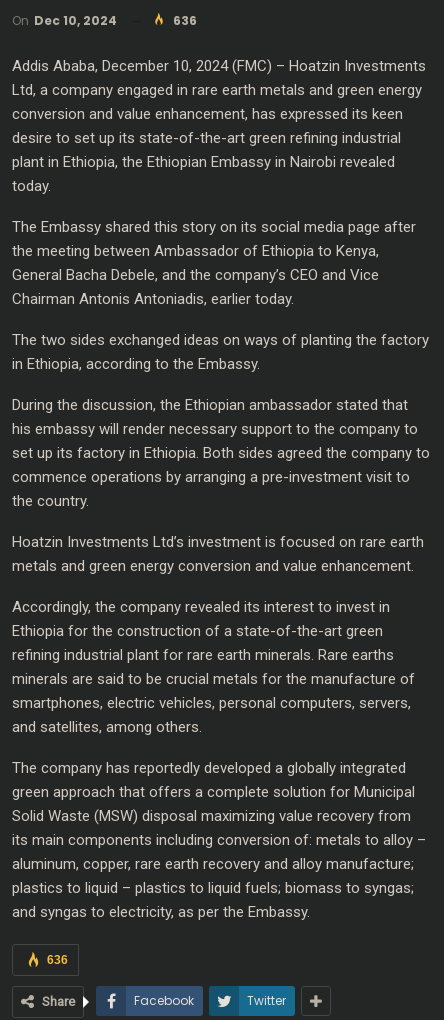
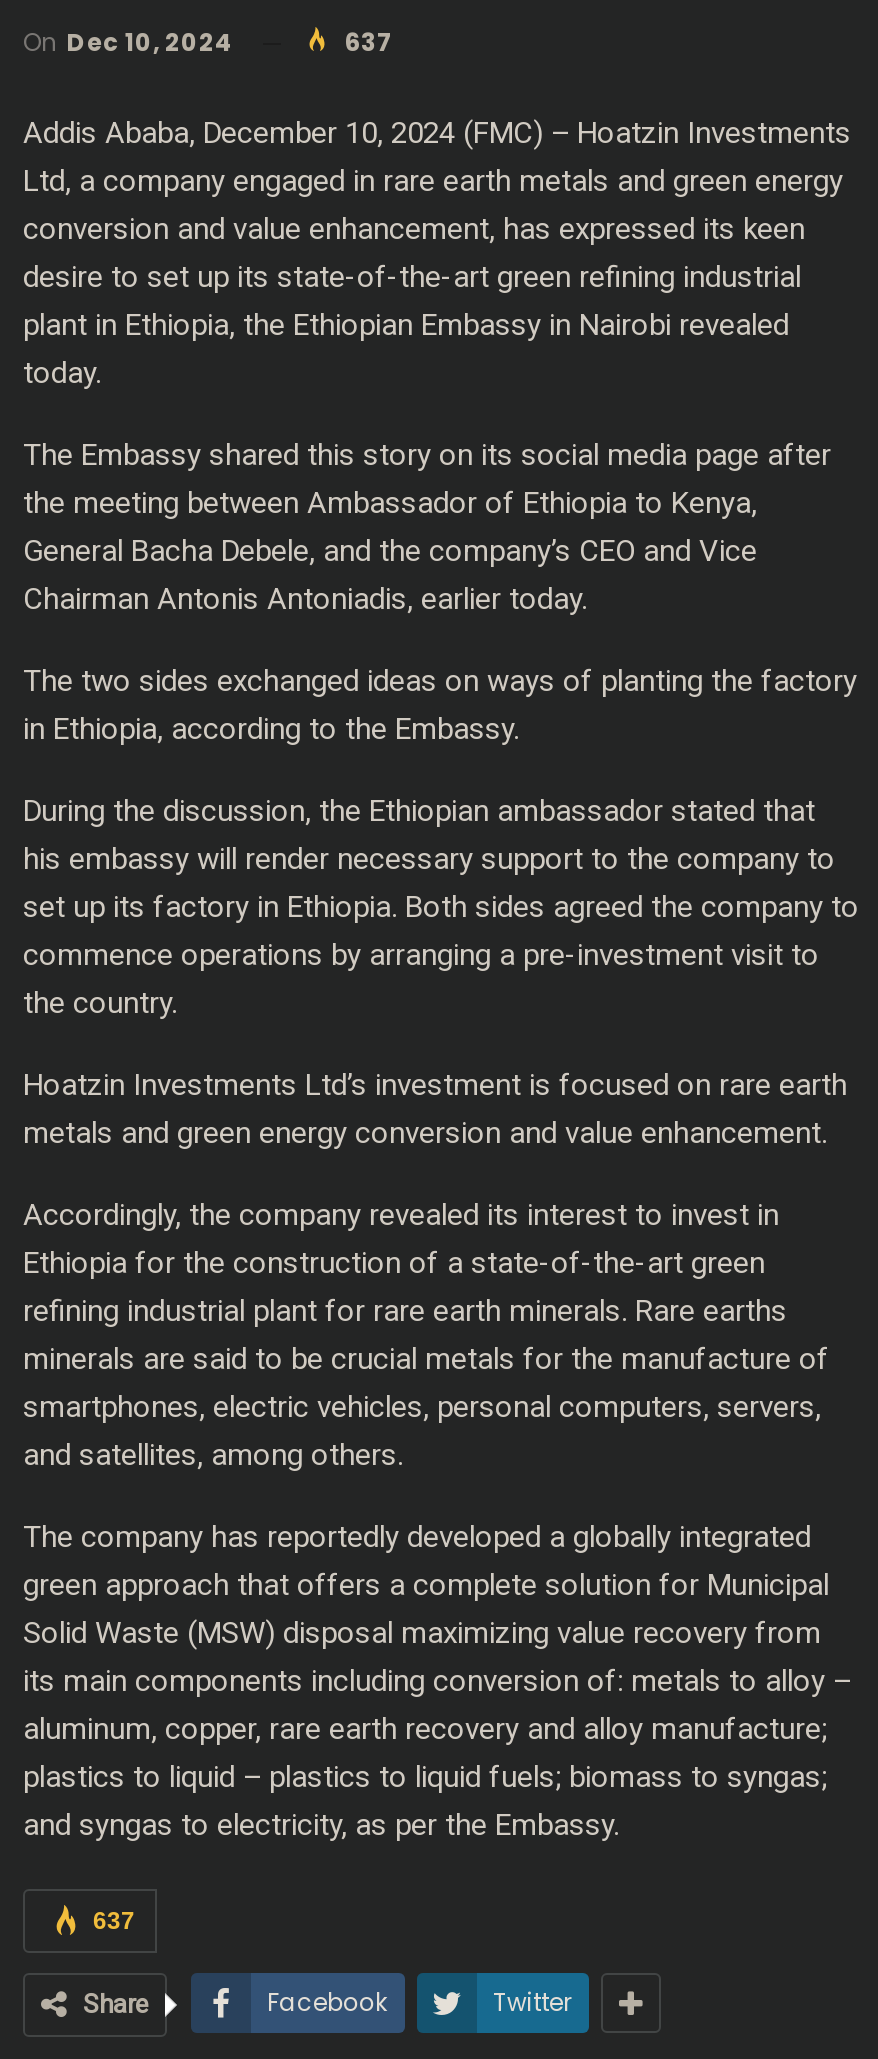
[173,12,197,29] 636 -> [345,24,393,58] 637
[47,953,68,967] 636 -> [93,1906,135,1934] 637

